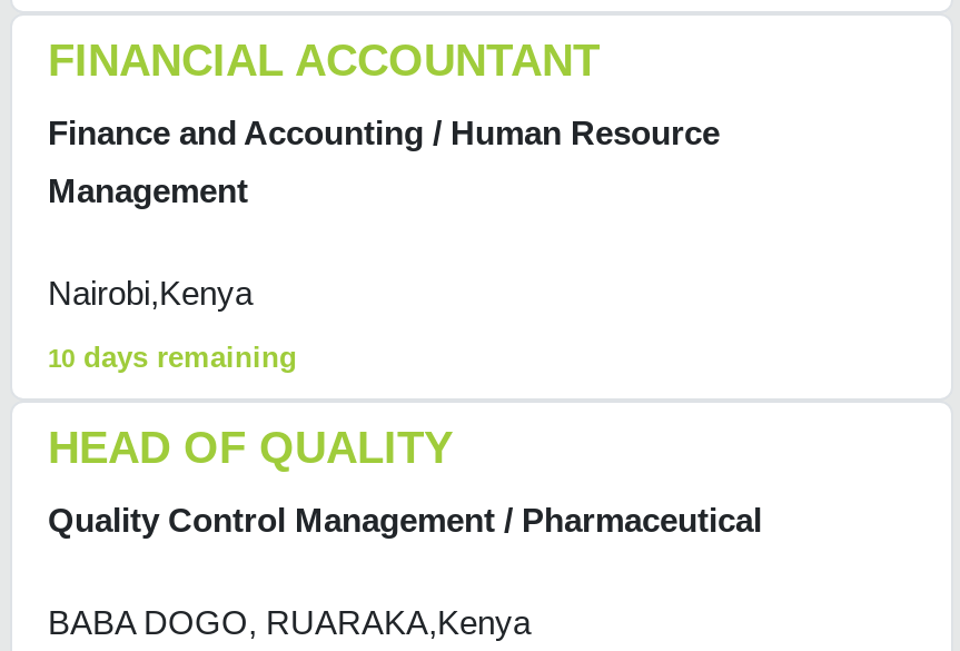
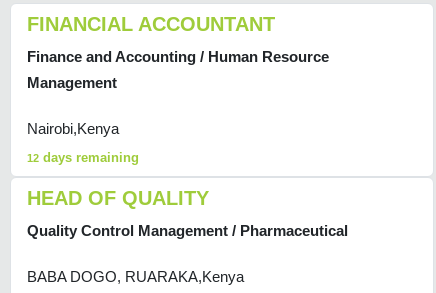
[48,339,297,373] 10 days remaining -> [27,149,139,164] 12 days remaining

